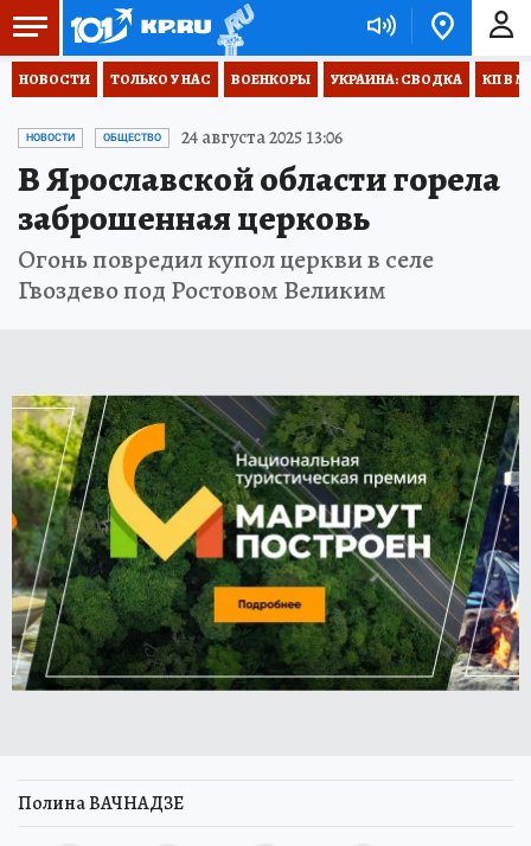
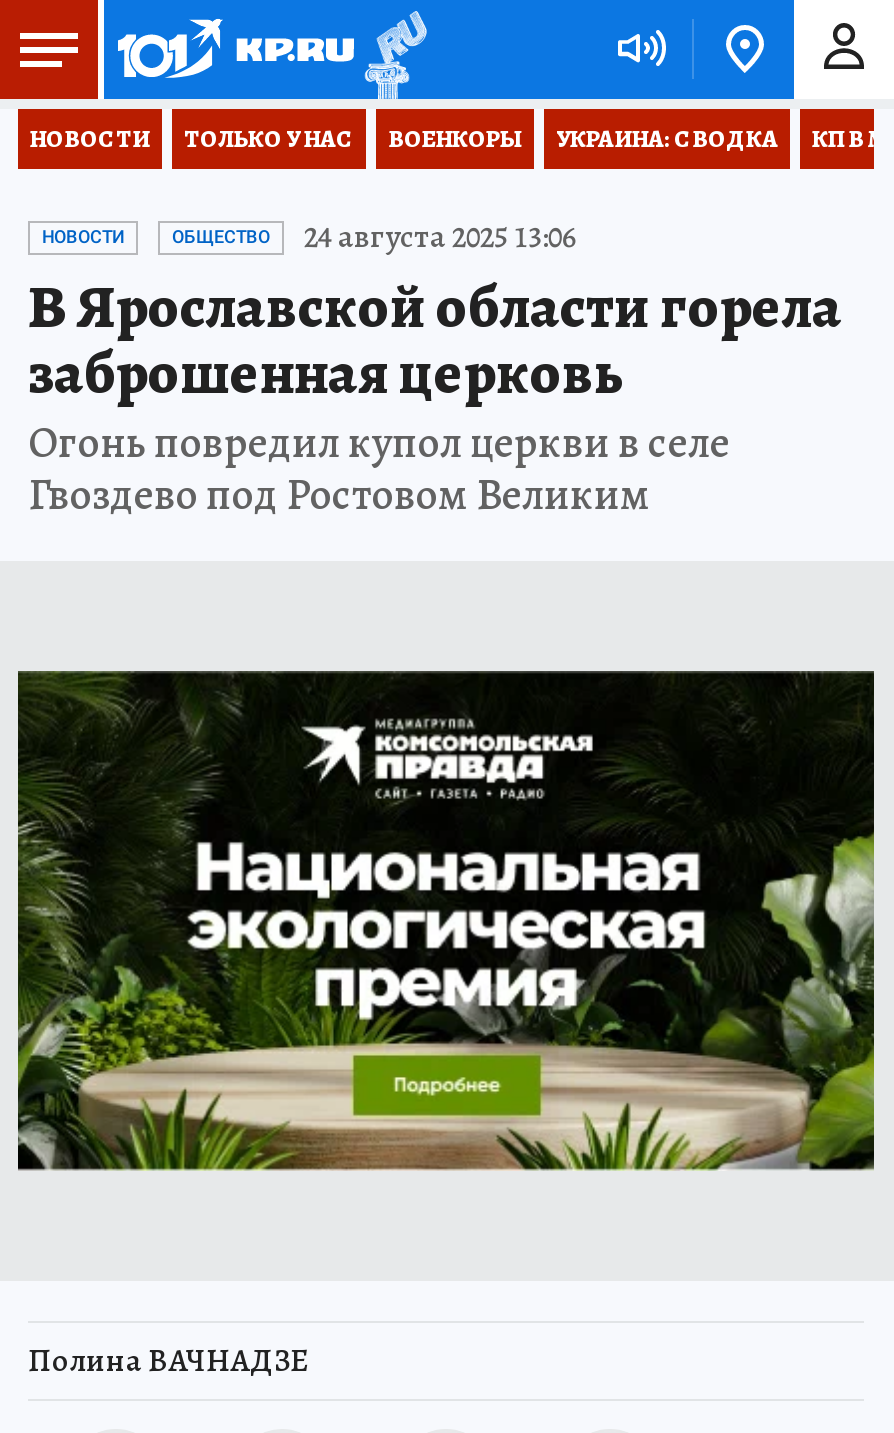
[11,395,520,692] [image] -> [16,669,876,1171] [image]

